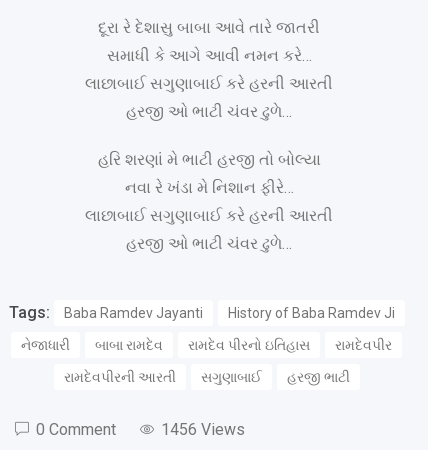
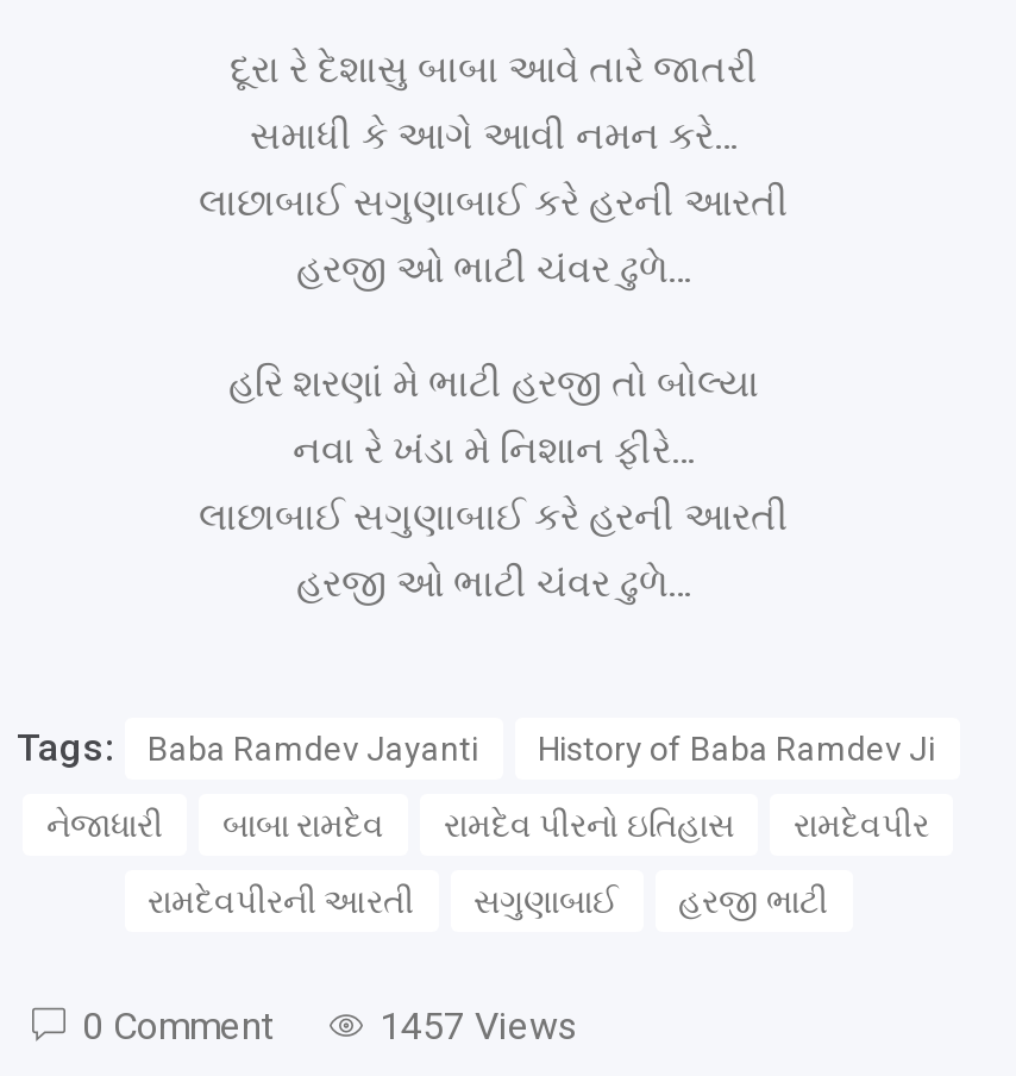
[157,420,245,439] 1456 Views -> [370,1004,579,1049] 1457 Views

